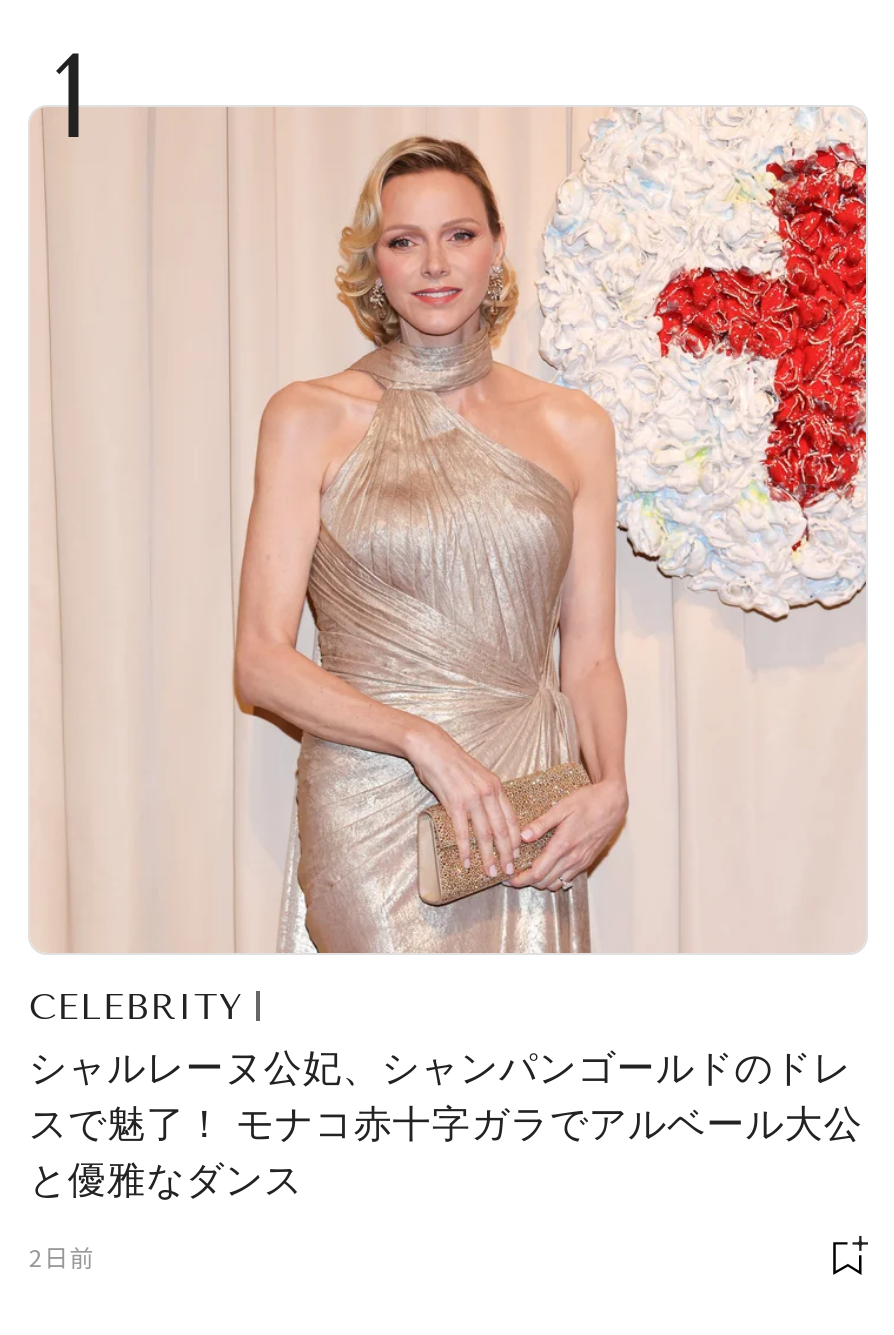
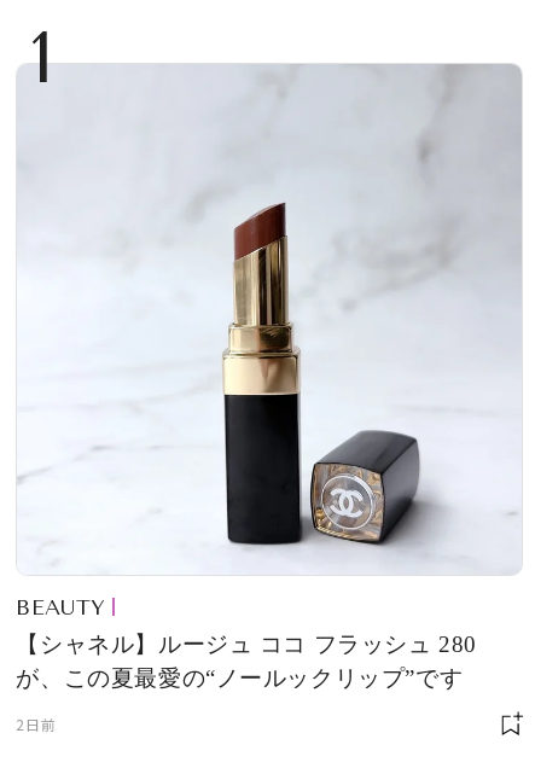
[29,107,868,1028] [image] | CELEBRITY -> [16,64,522,620] [image] | BEAUTY
[29,1047,863,1201] シャルレーヌ公妃、シャンパンゴールドのドレ | スで魅了！ モナコ赤十字ガラでアルベール大公 | と優雅なダンス -> [16,631,477,691] 【シャネル】ルージュ ココ フラッシュ 280 | が、この夏最愛の“ノールックリップ”です

